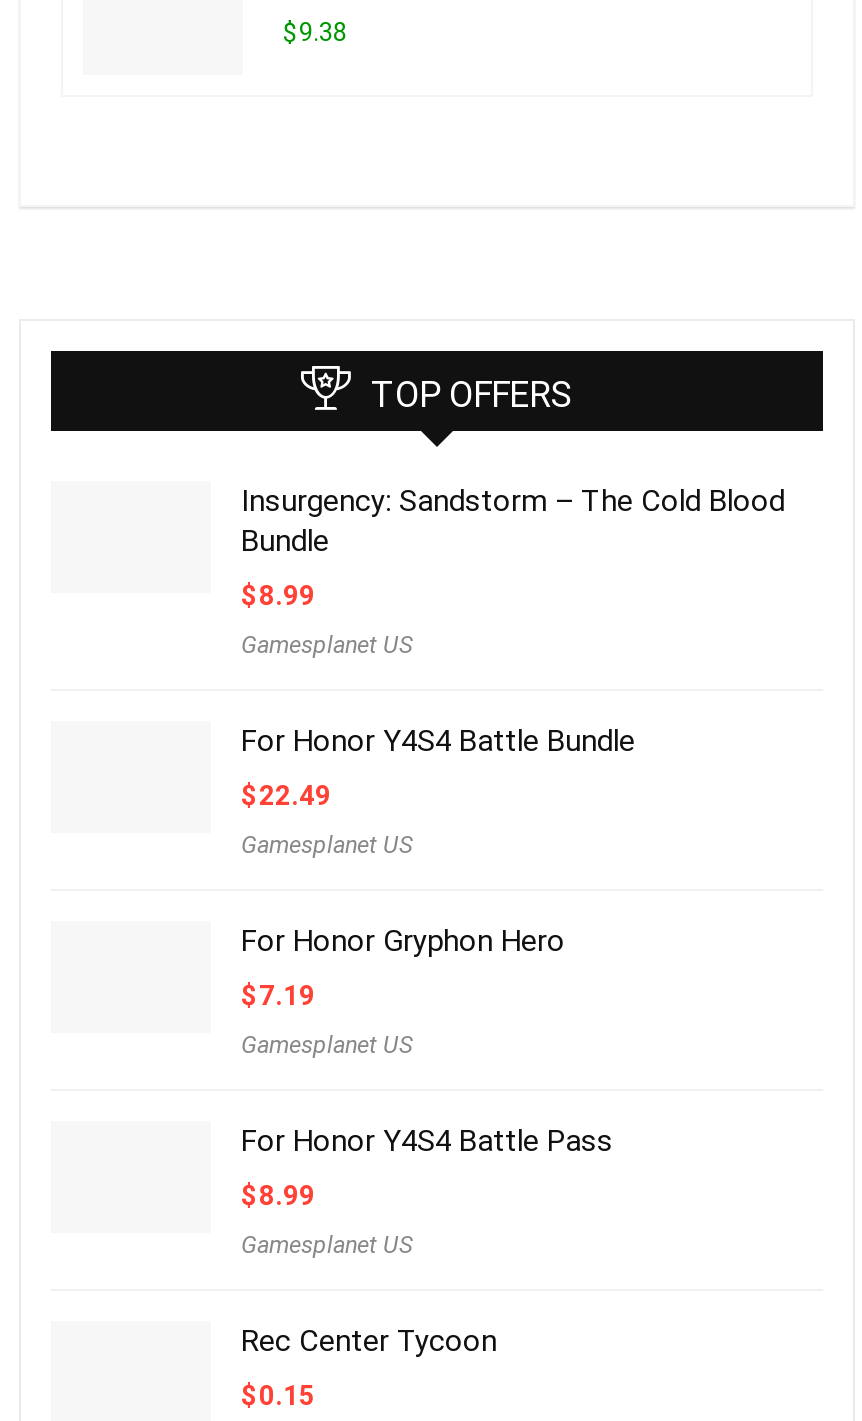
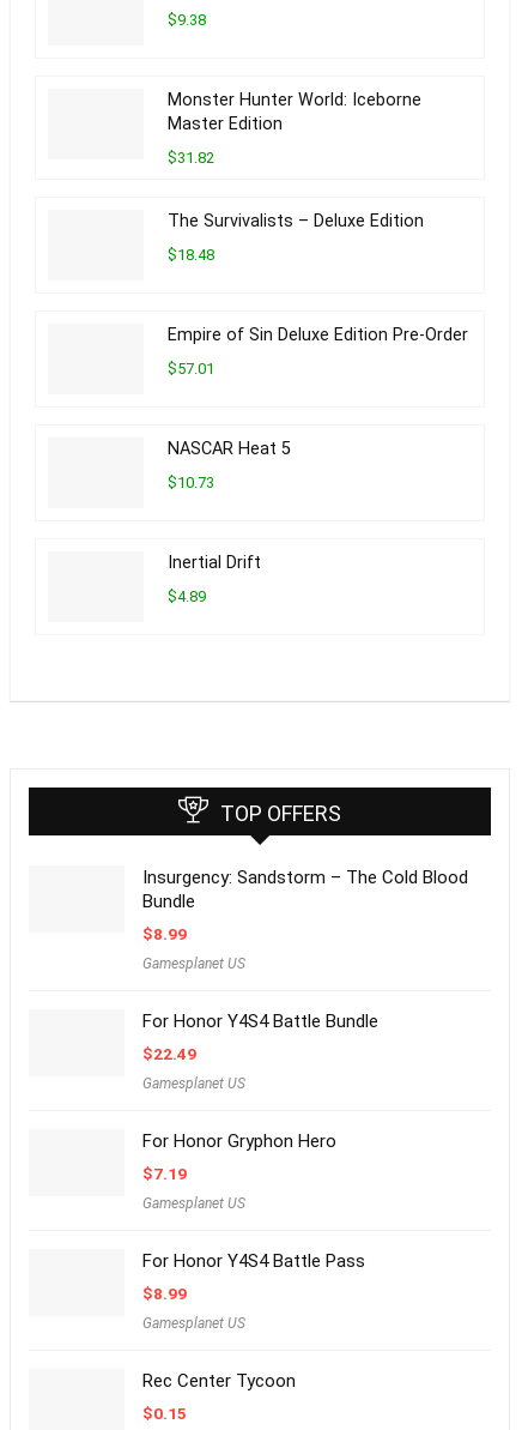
none -> [168,90,424,263] Monster Hunter World: Iceborne | Master Edition | $31.82 | The Survivalists – Deluxe Edition | $18.48
none -> [168,325,468,377] Empire of Sin Deluxe Edition Pre-Order | $57.01
none -> [168,438,291,491] NASCAR Heat 5 | $10.73
none -> [168,552,261,605] Inertial Drift | $4.89

